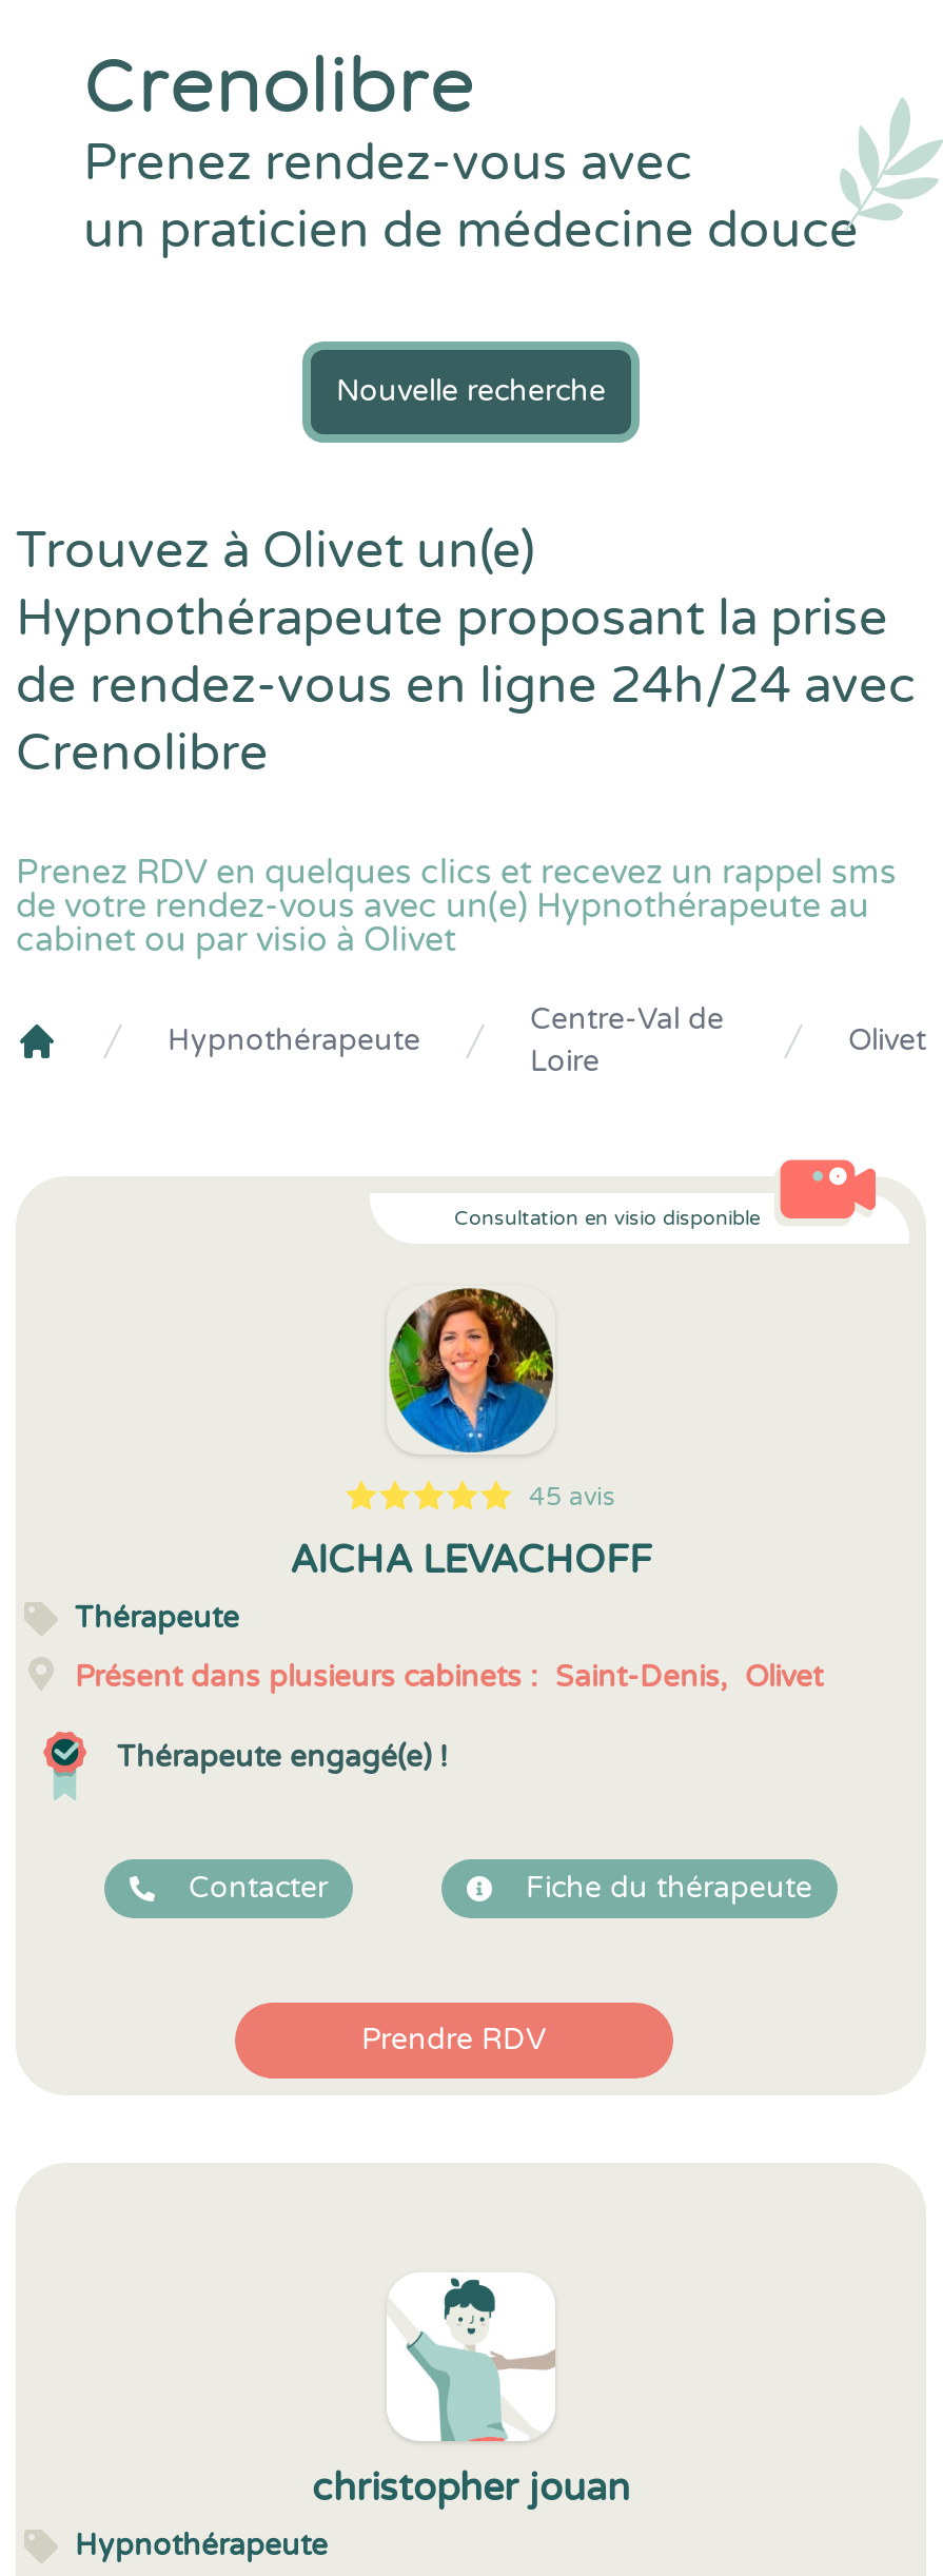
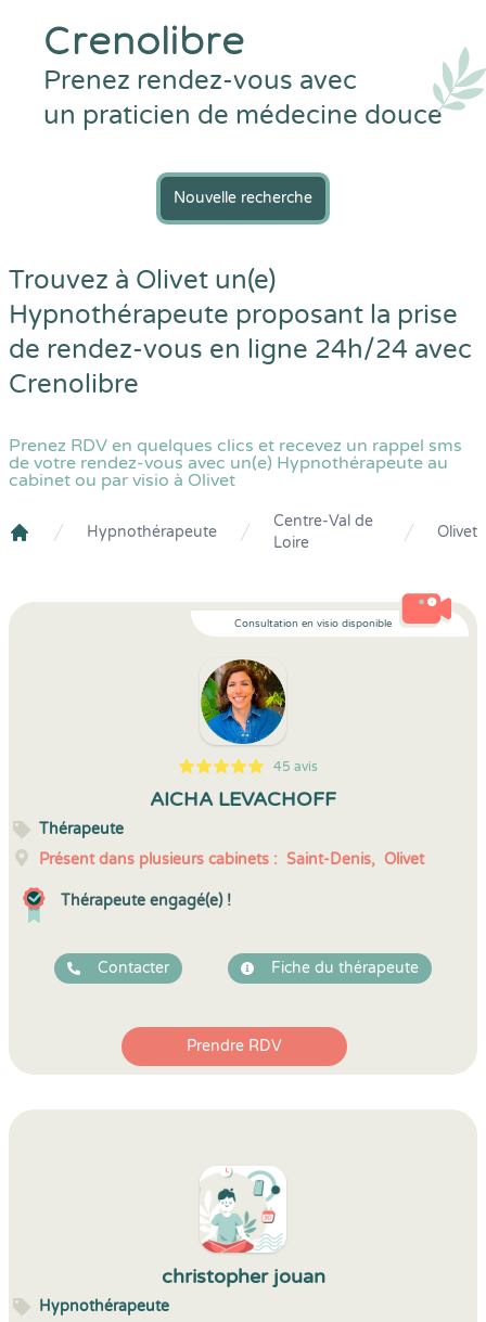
[389,2277,555,2443] [image] -> [202,1168,286,1254] [image]

